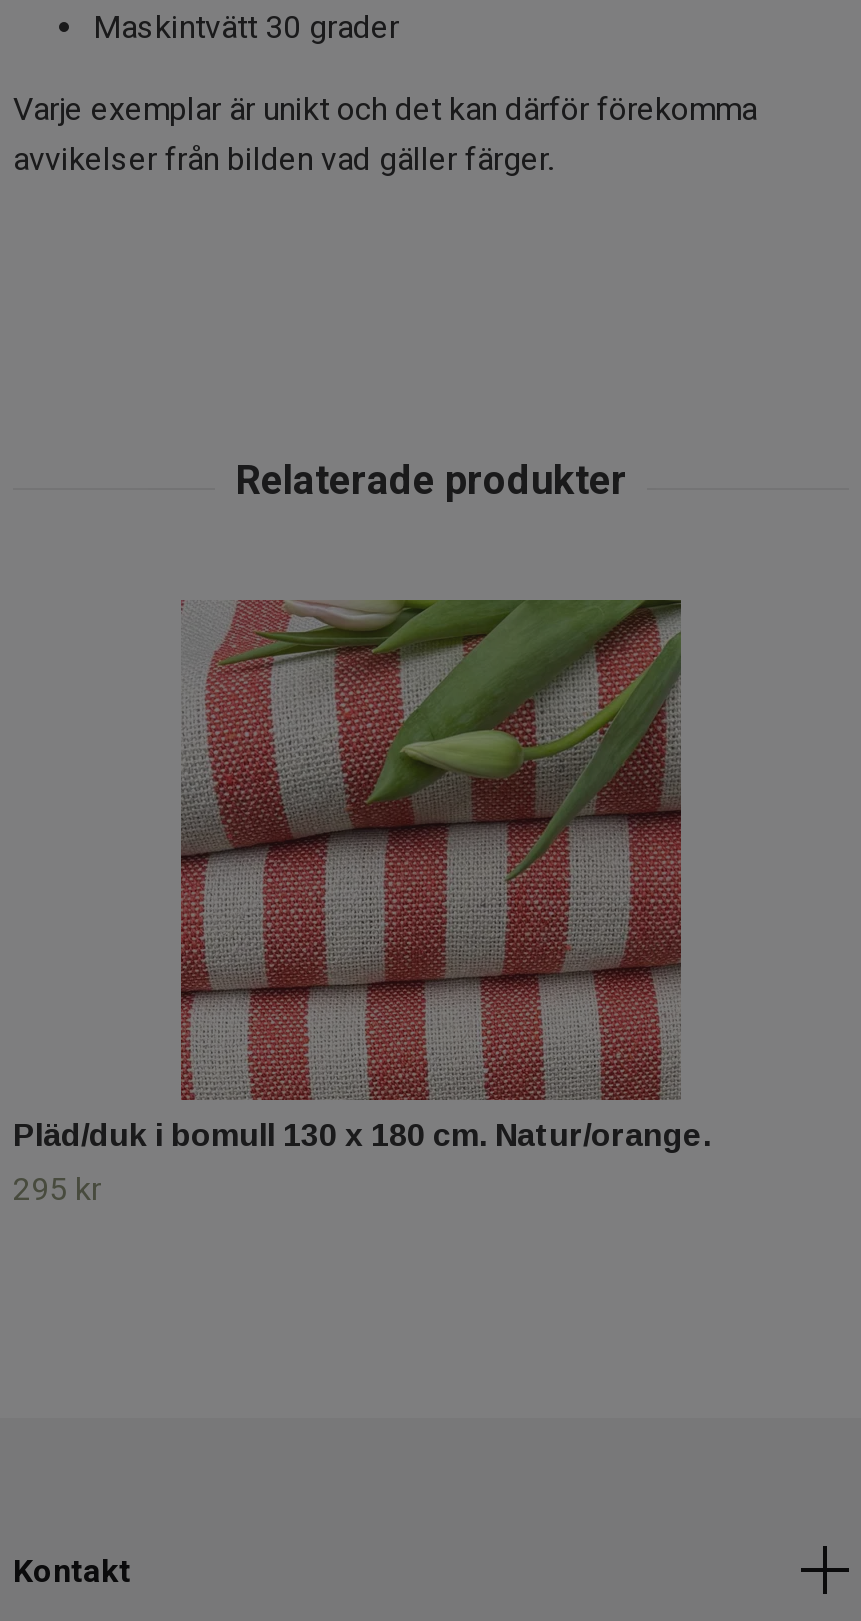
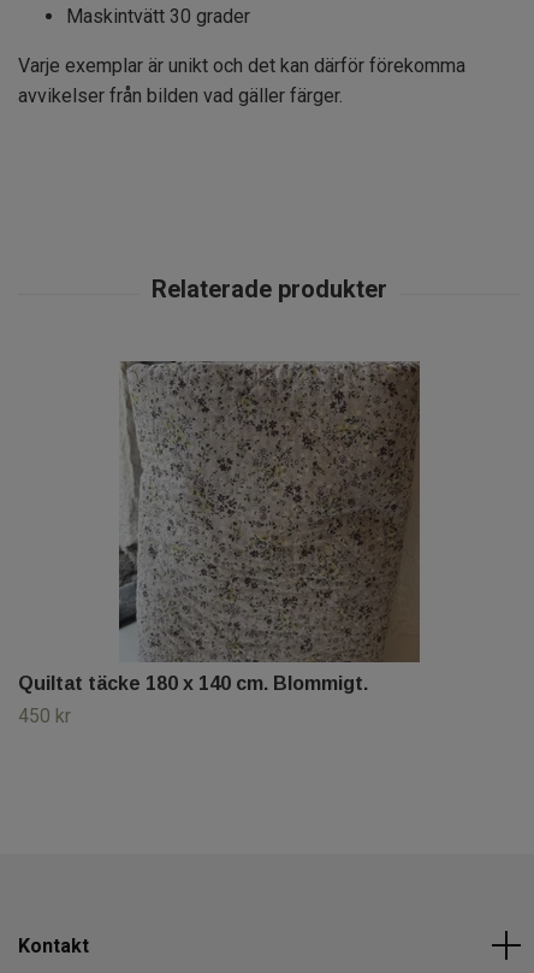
[13,598,711,1151] [image] | Pläd/duk i bomull 130 x 180 cm. Natur/orange. -> [18,360,421,693] [image] | Quiltat täcke 180 x 140 cm. Blommigt.
[13,1169,101,1207] 295 kr -> [18,704,71,727] 450 kr

